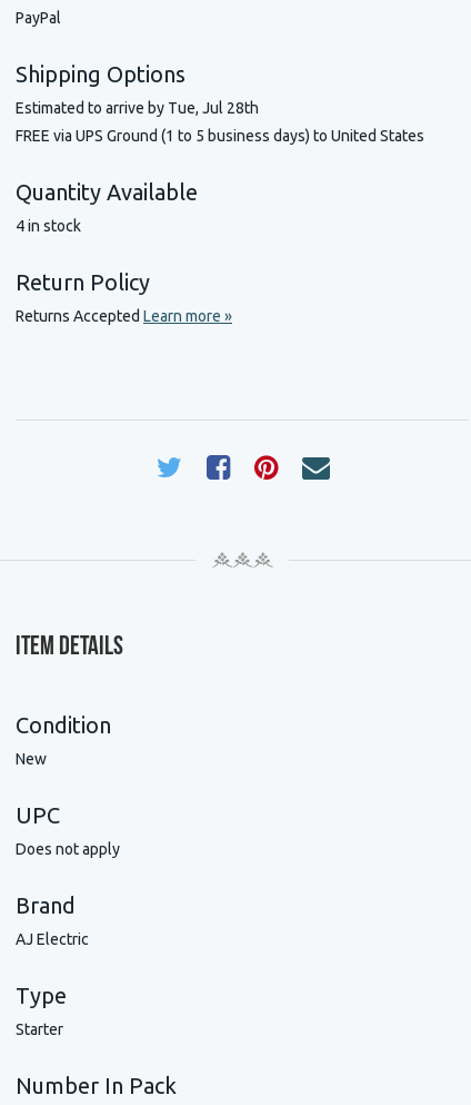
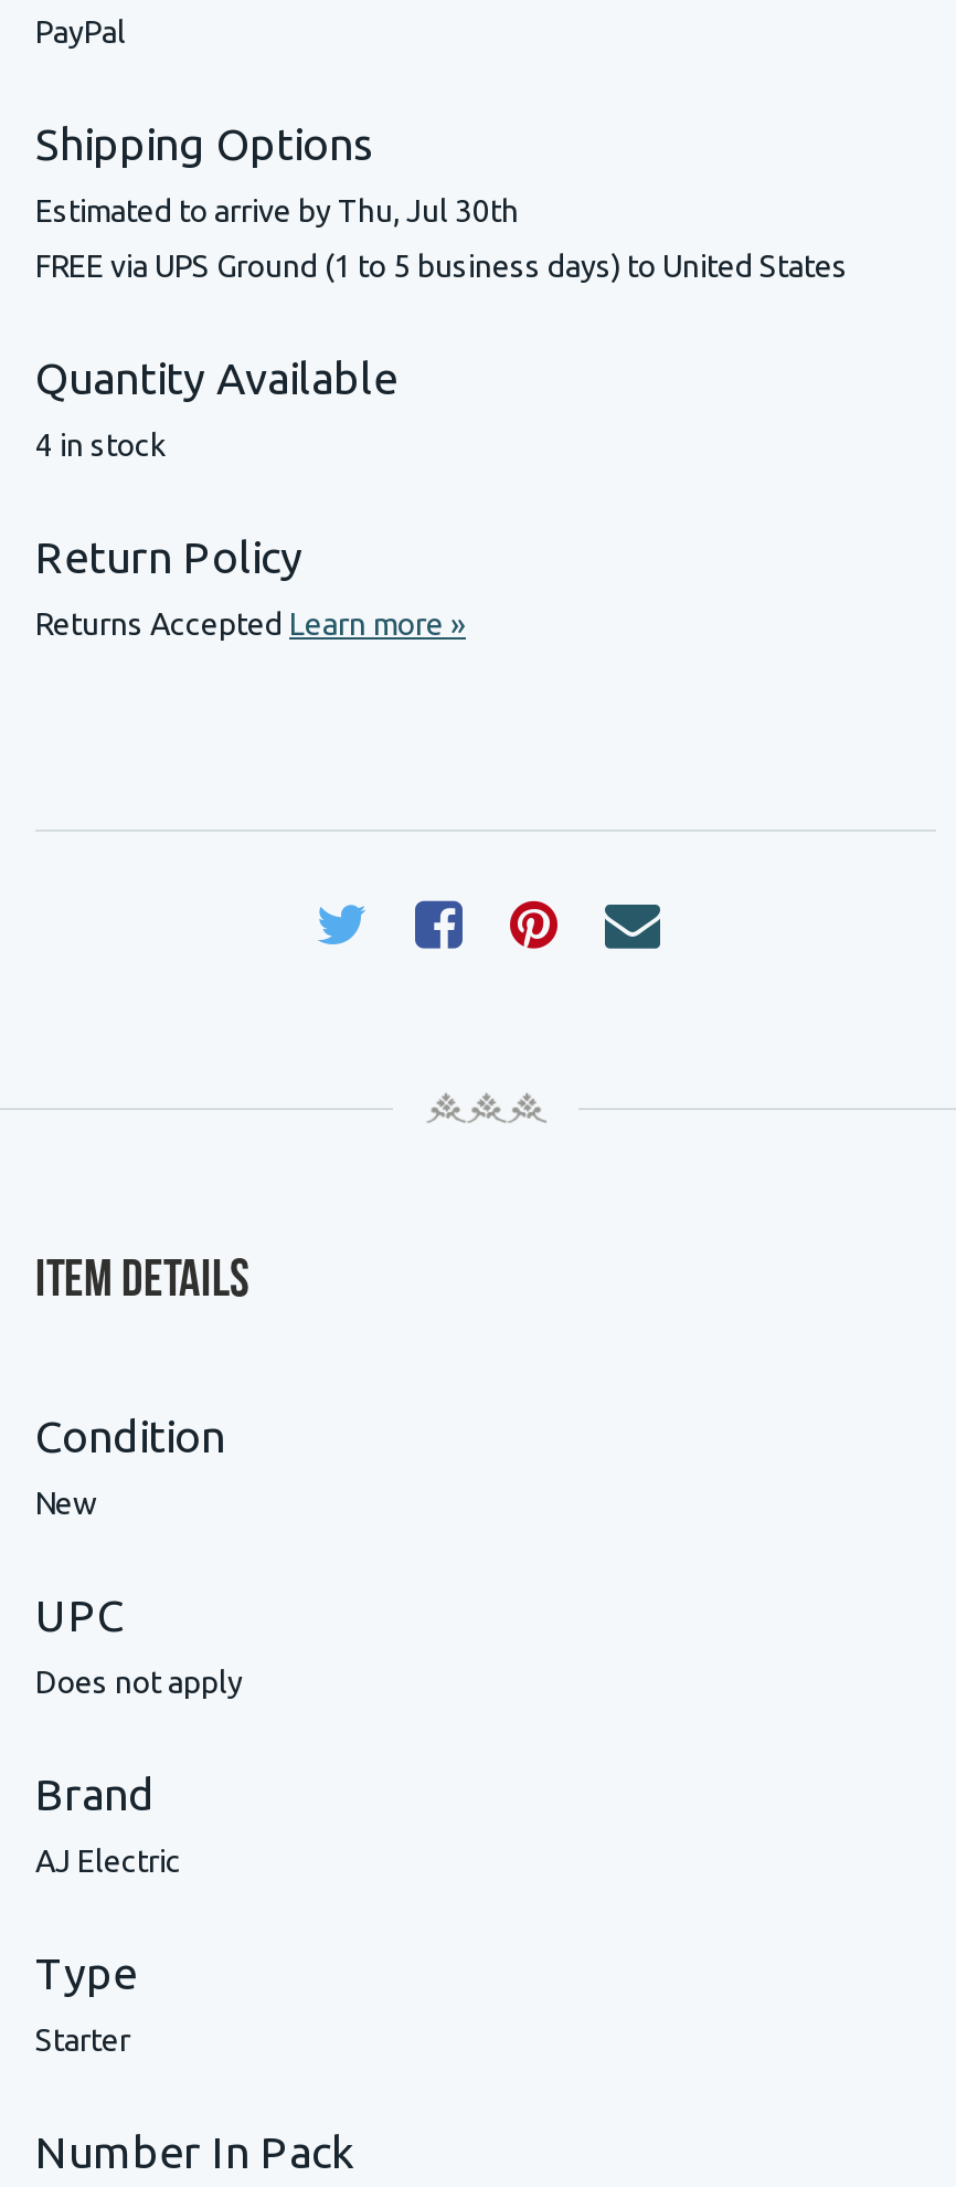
[16,99,259,117] Estimated to arrive by Tue, Jul 28th -> [35,193,519,229] Estimated to arrive by Thu, Jul 30th

